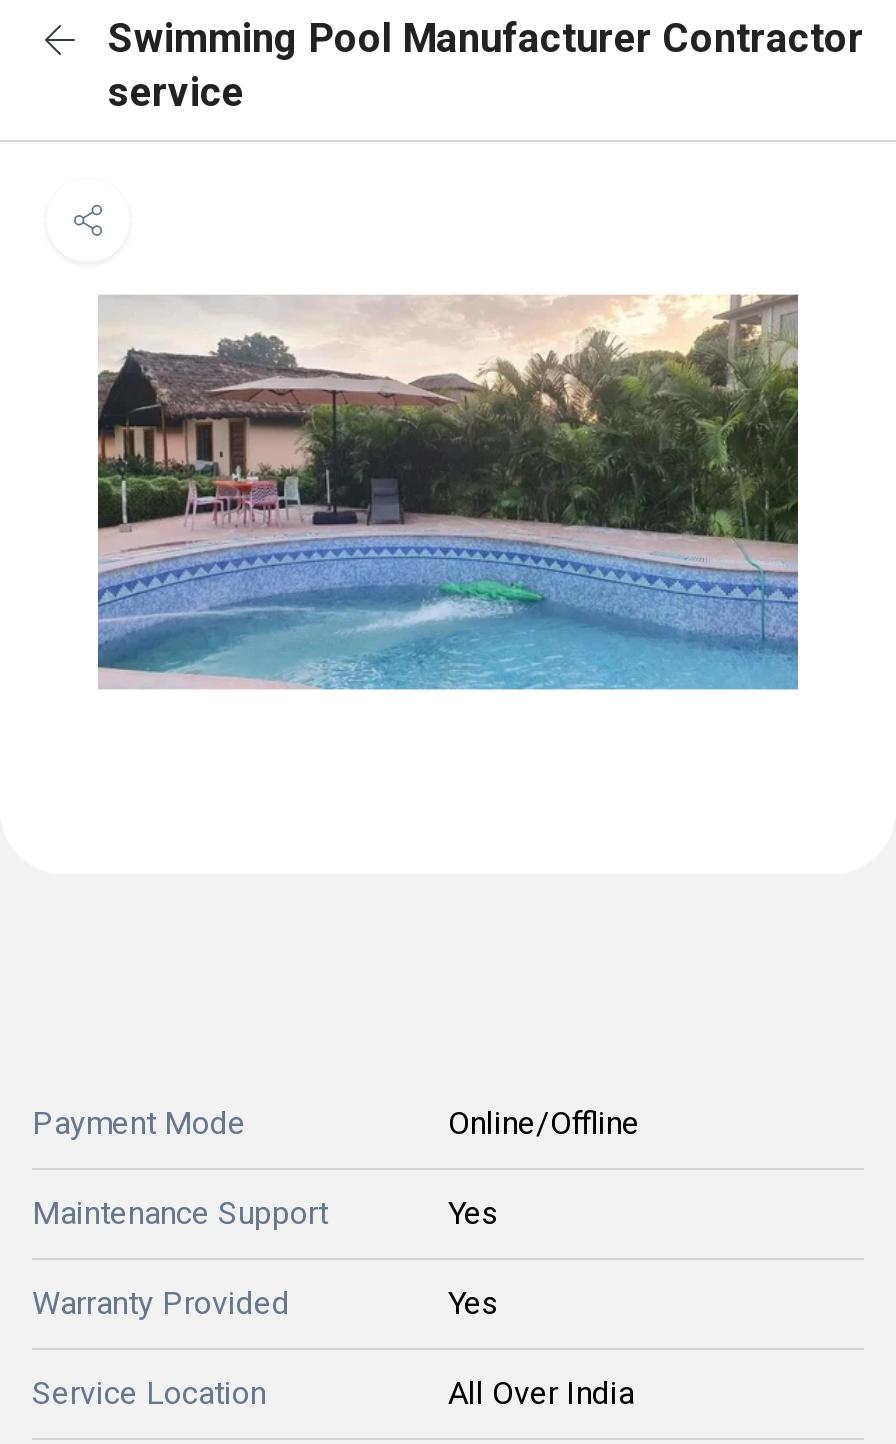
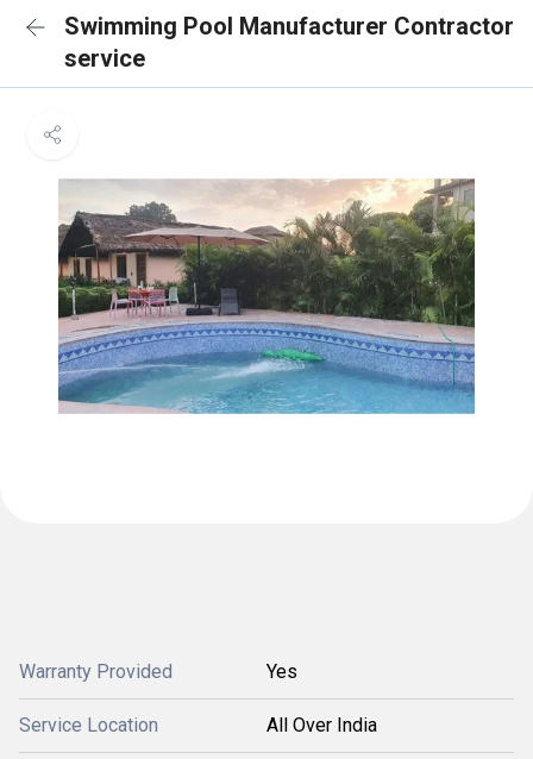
[32,1104,640,1232] Payment Mode | Online/Offline | Maintenance Support | Yes -> none

